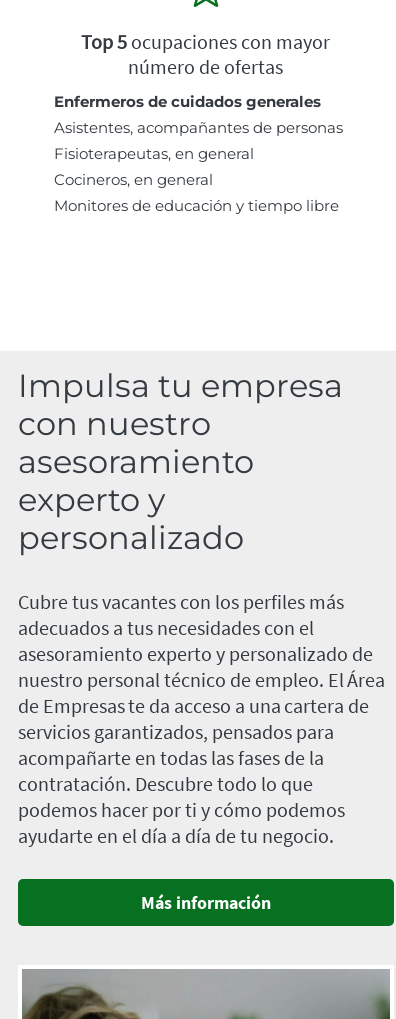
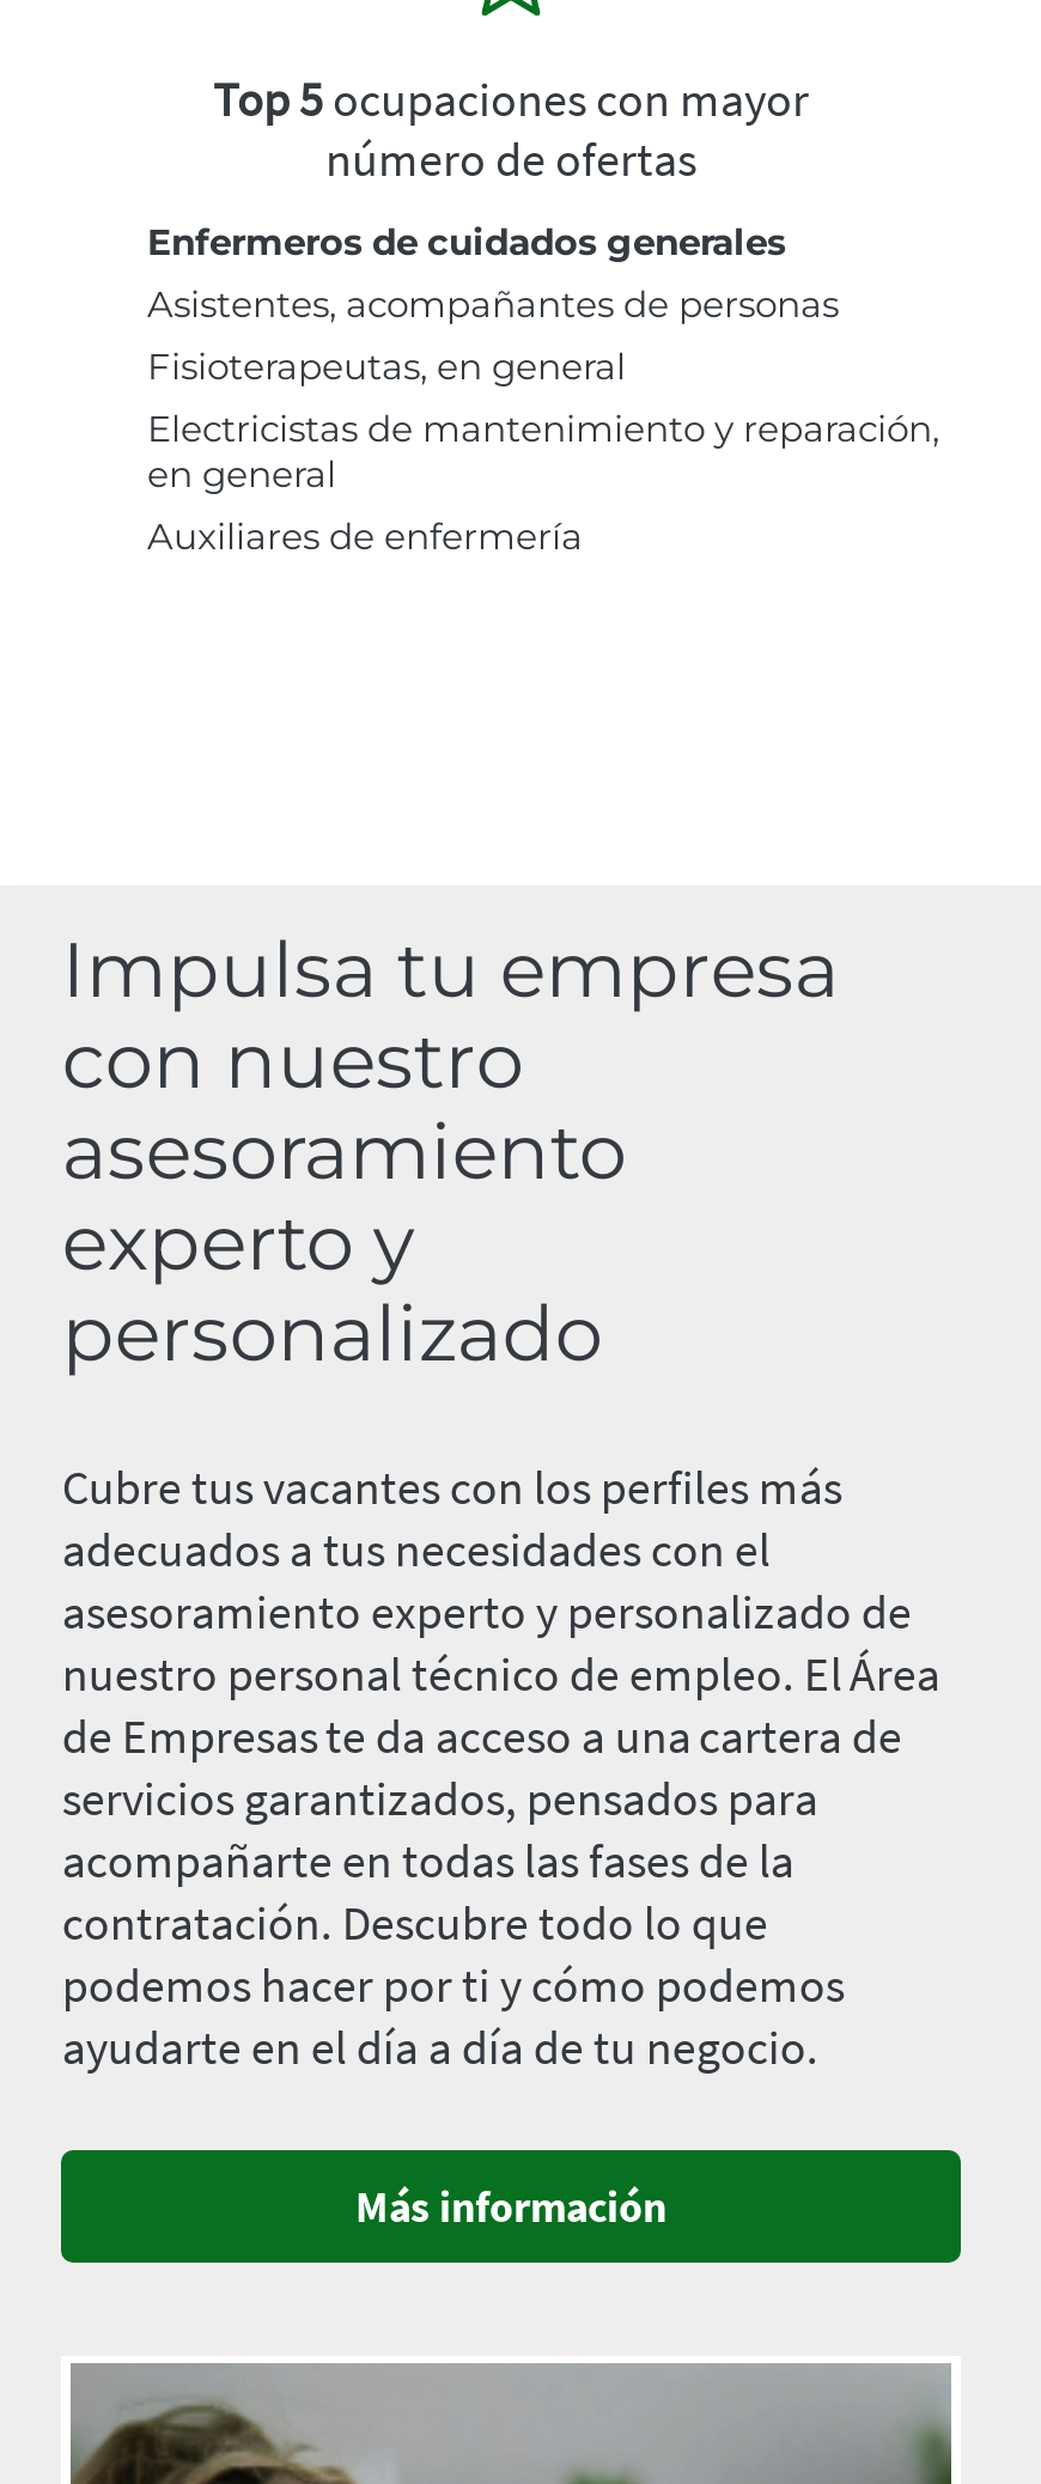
[54,170,339,215] Cocineros, en general | Monitores de educación y tiempo libre -> [147,406,939,559] Electricistas de mantenimiento y reparación, | en general | Auxiliares de enfermería

